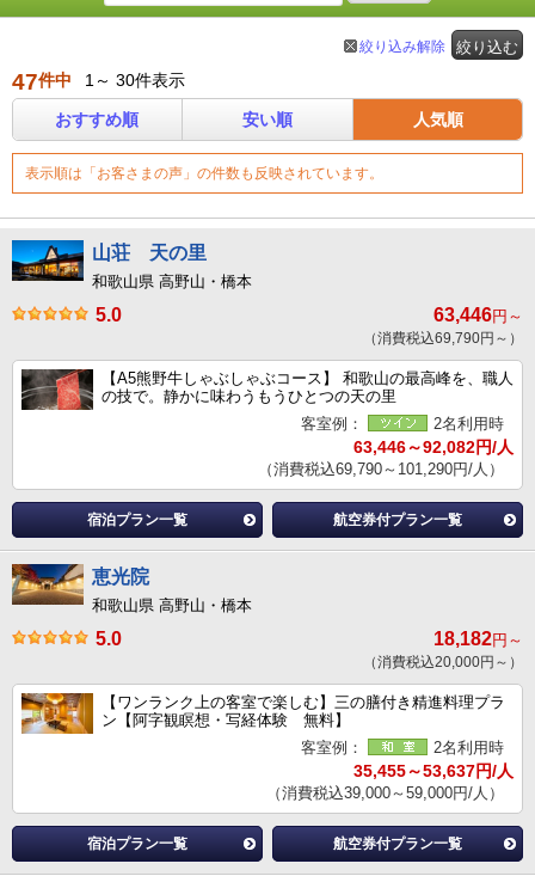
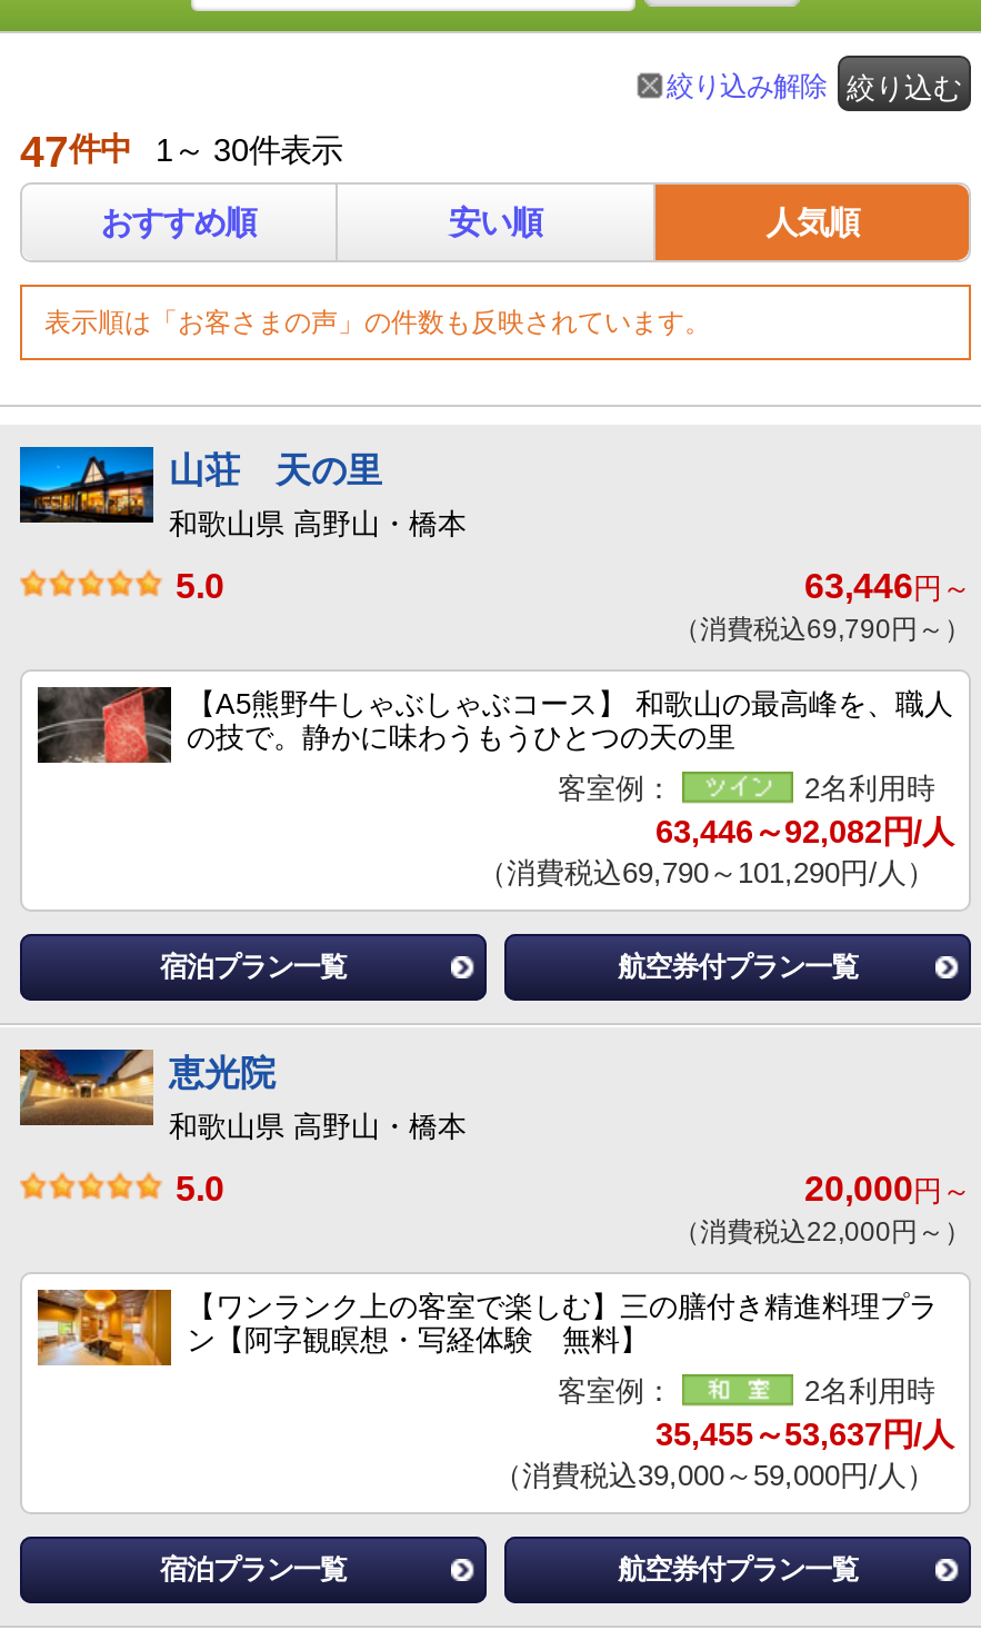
[433,629,523,649] 18,182円～ -> [804,1170,971,1207] 20,000円～
[363,654,523,670] （消費税込20,000円～） -> [673,1216,971,1248] （消費税込22,000円～）

